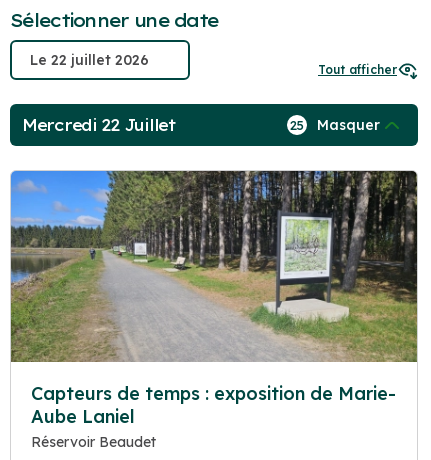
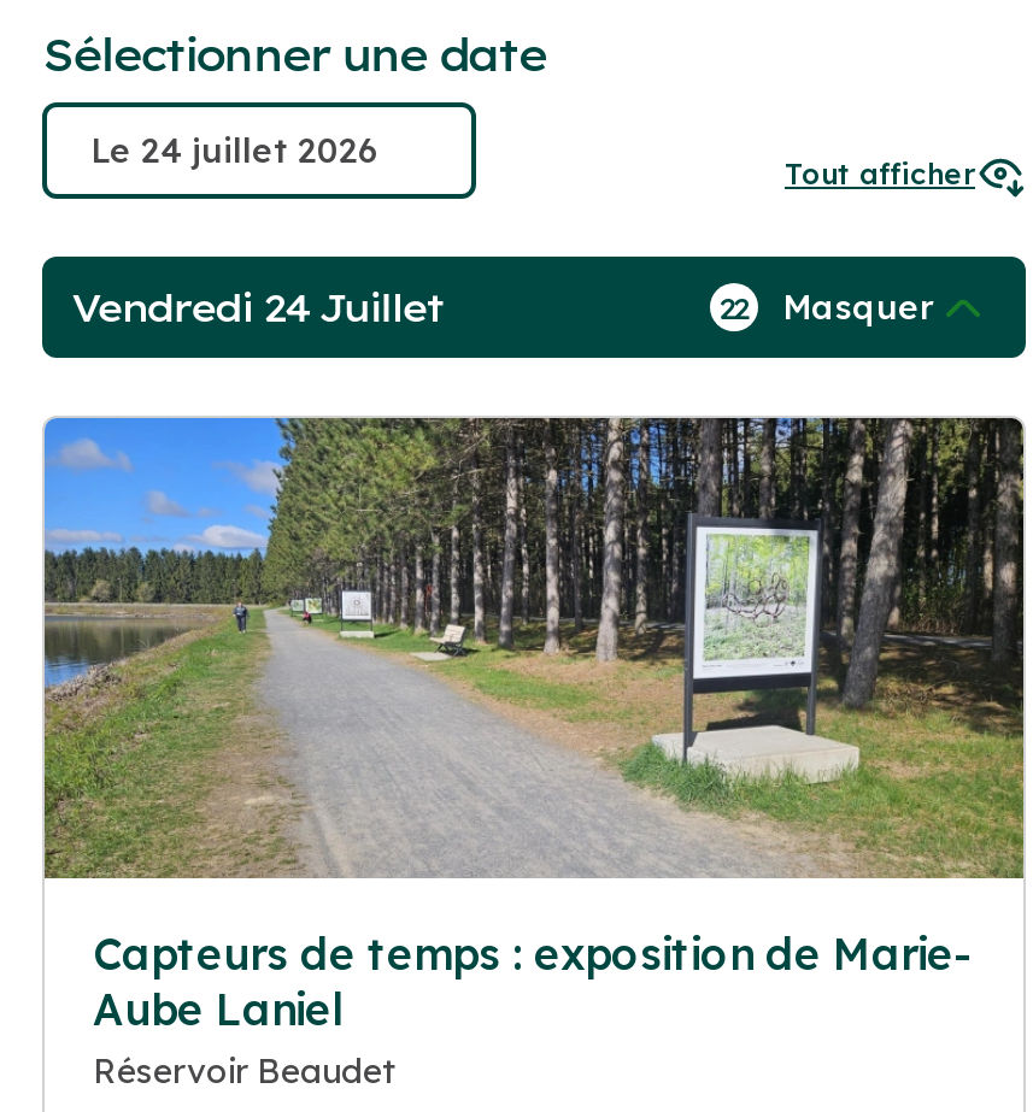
[22,115,176,135] Mercredi 22 Juillet -> [71,284,444,332] Vendredi 24 Juillet
[290,116,380,134] 25 Masquer -> [719,286,934,329] 22 Masquer

